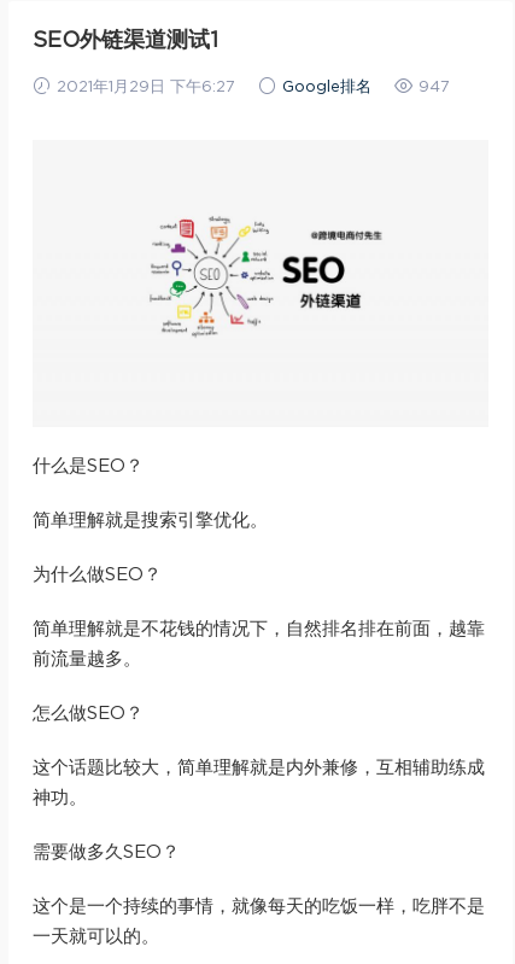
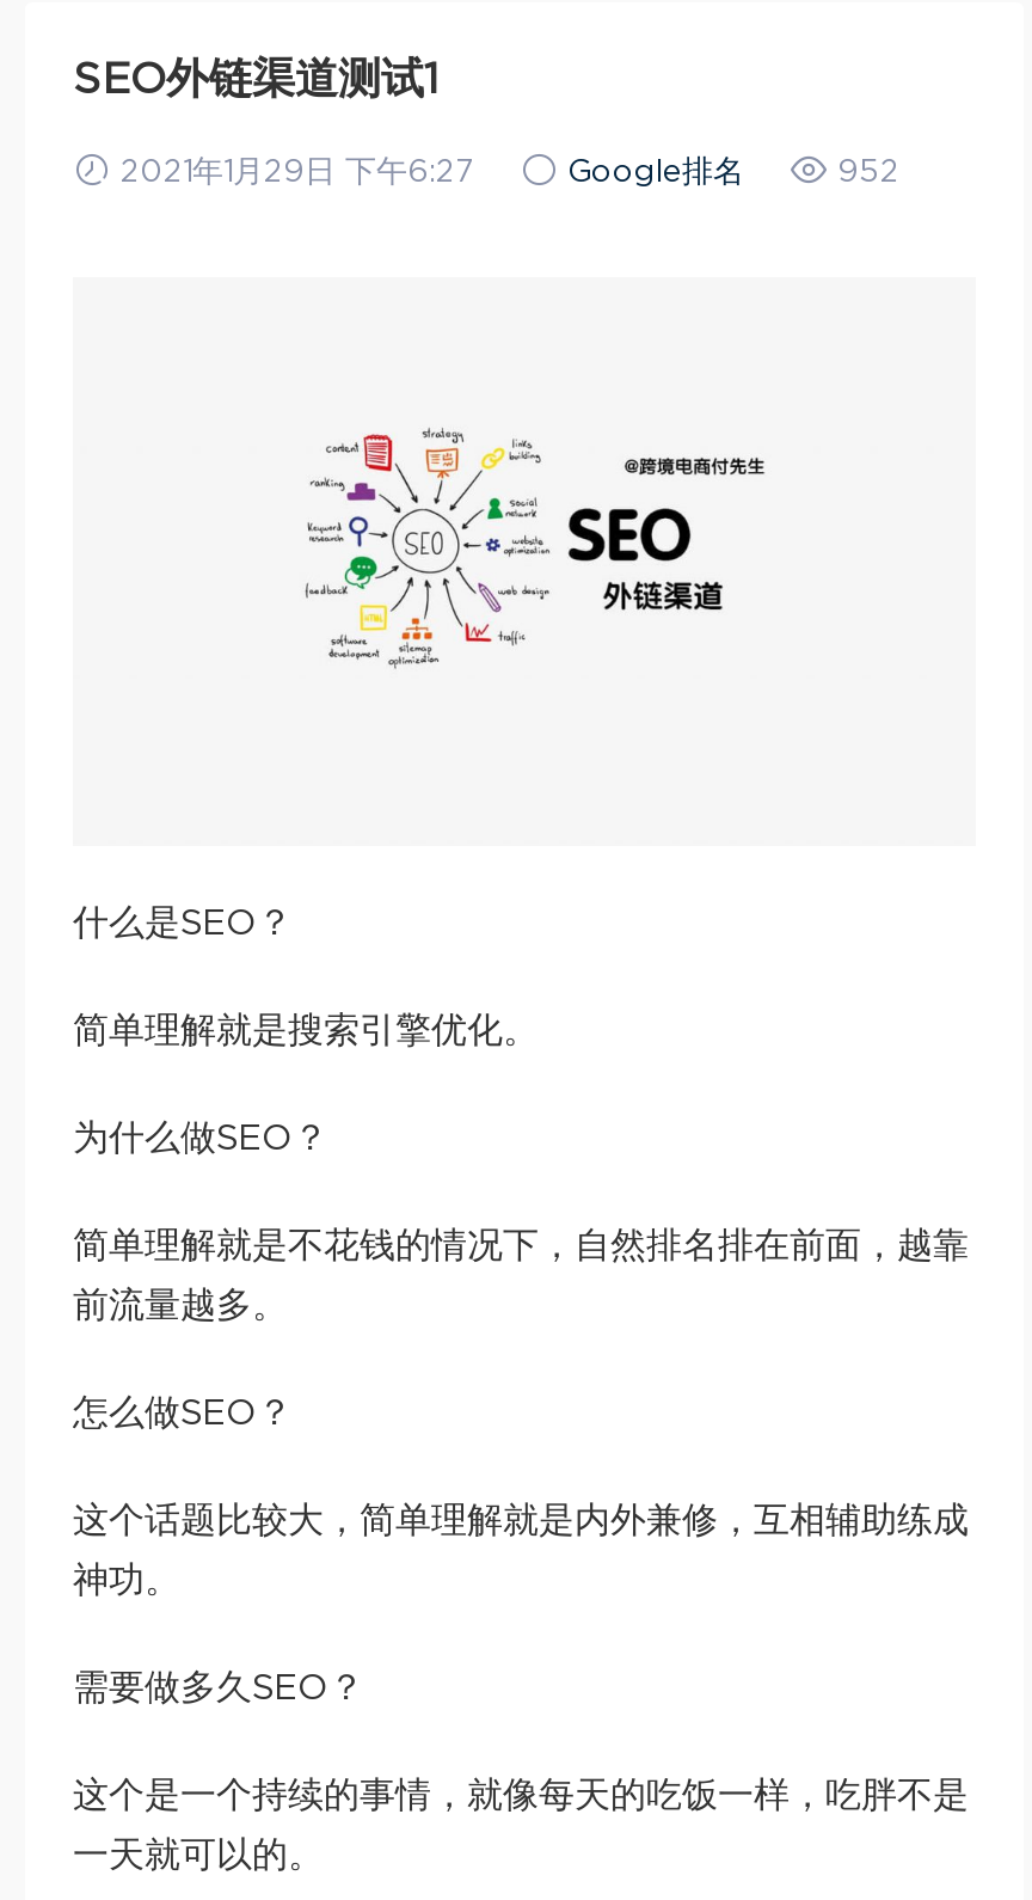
[414,80,450,95] 947 -> [828,158,899,189] 952

